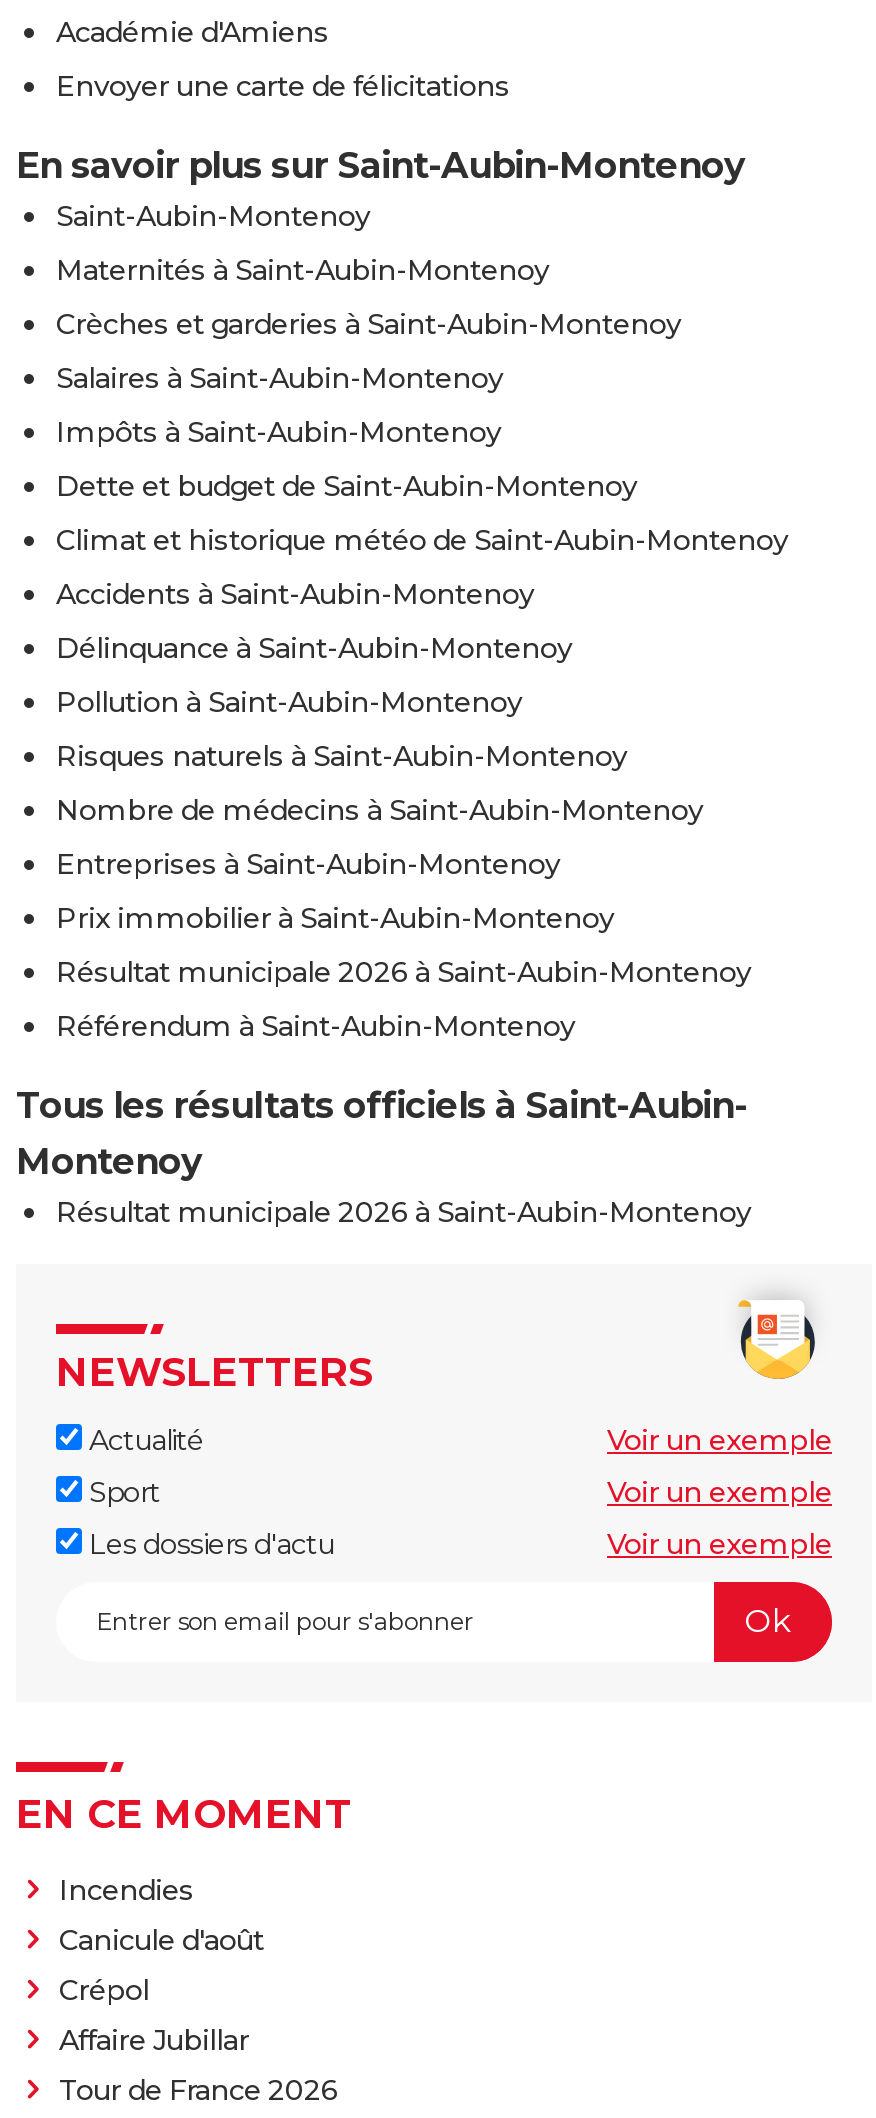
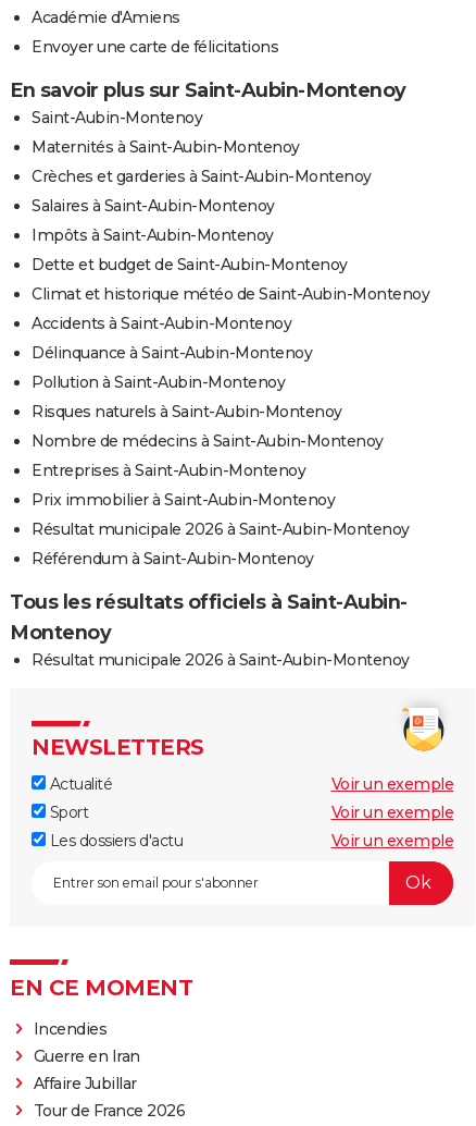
[59,1921,264,2007] Canicule d'août | Crépol -> [33,1046,140,1066] Guerre en Iran

